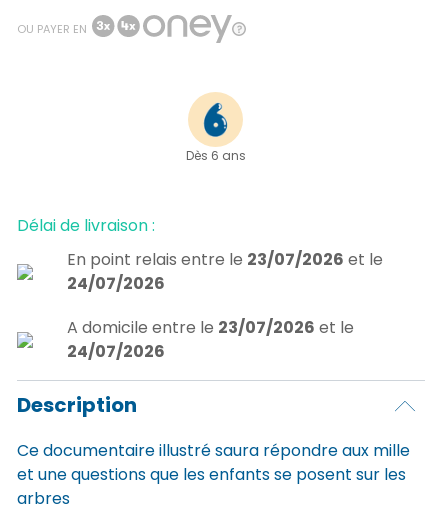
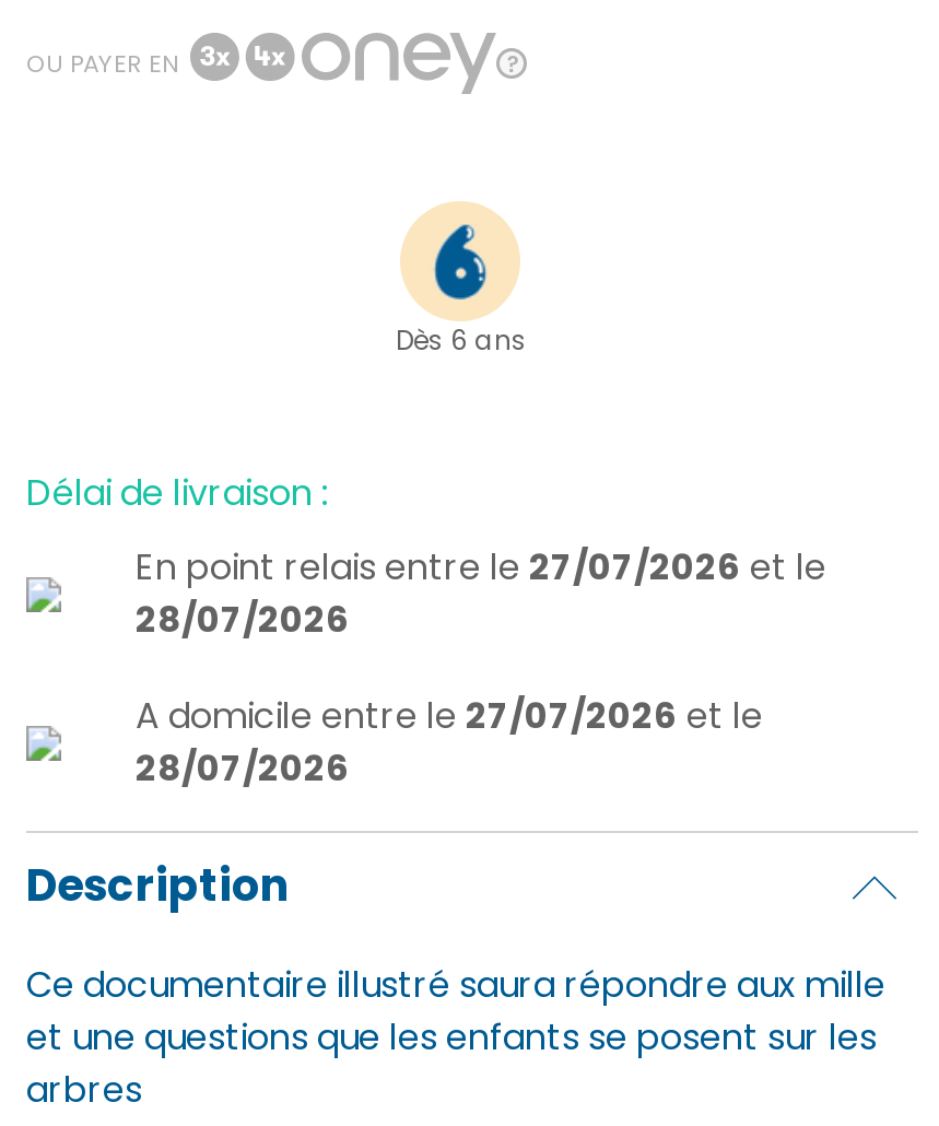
[67,248,383,271] En point relais entre le 23/07/2026 et le -> [136,541,826,592] En point relais entre le 27/07/2026 et le
[67,272,165,295] 24/07/2026 -> [136,594,350,644] 28/07/2026
[67,316,354,339] A domicile entre le 23/07/2026 et le -> [136,690,763,740] A domicile entre le 27/07/2026 et le
[67,340,165,363] 24/07/2026 -> [136,743,350,793] 28/07/2026

